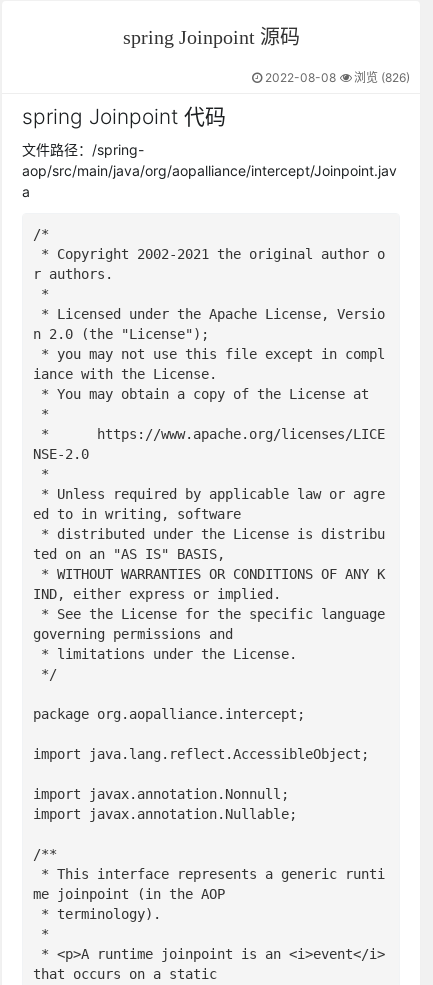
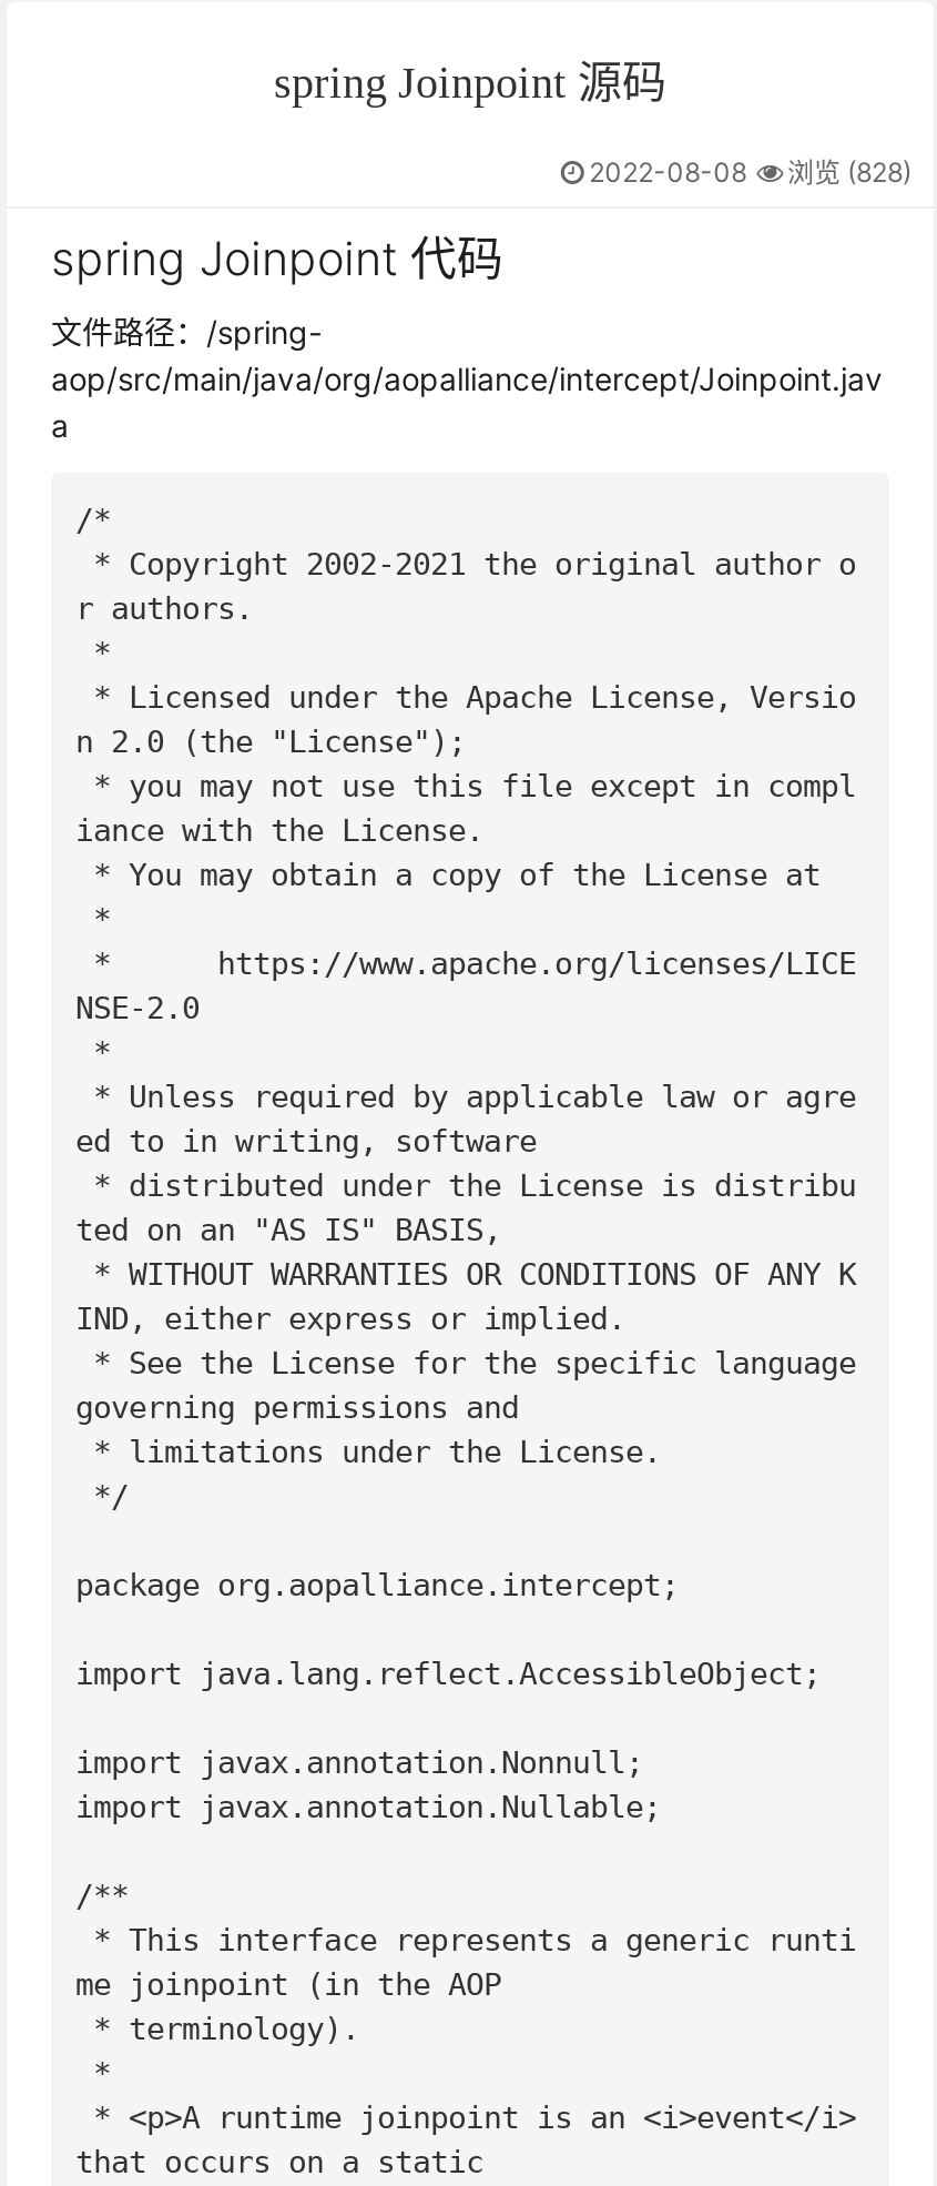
[265,70,410,85] 2022-08-08 浏览 (826) -> [589,155,911,189] 2022-08-08 浏览 (828)

